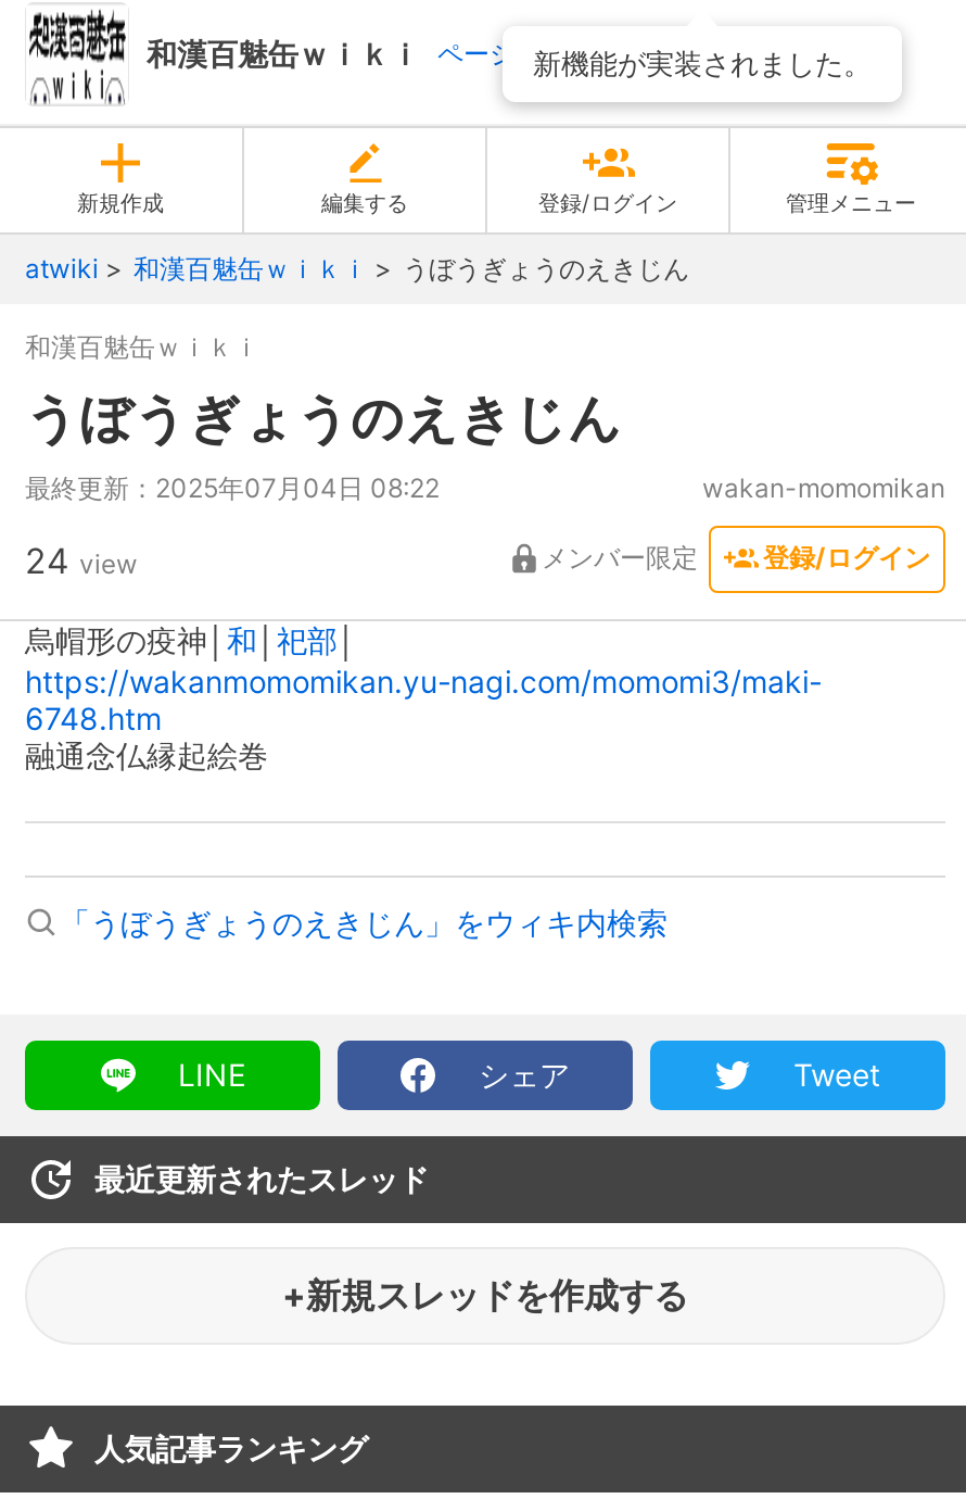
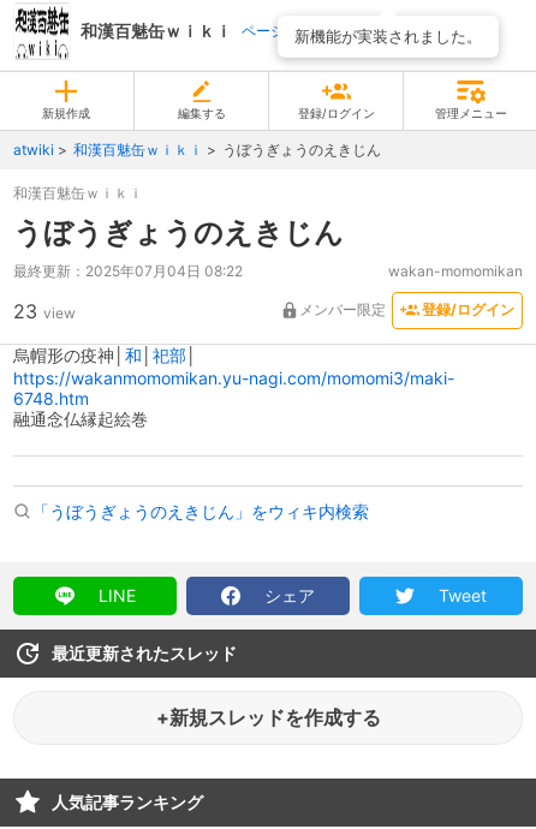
[25,538,138,581] 24 view -> [13,299,76,323] 23 view

